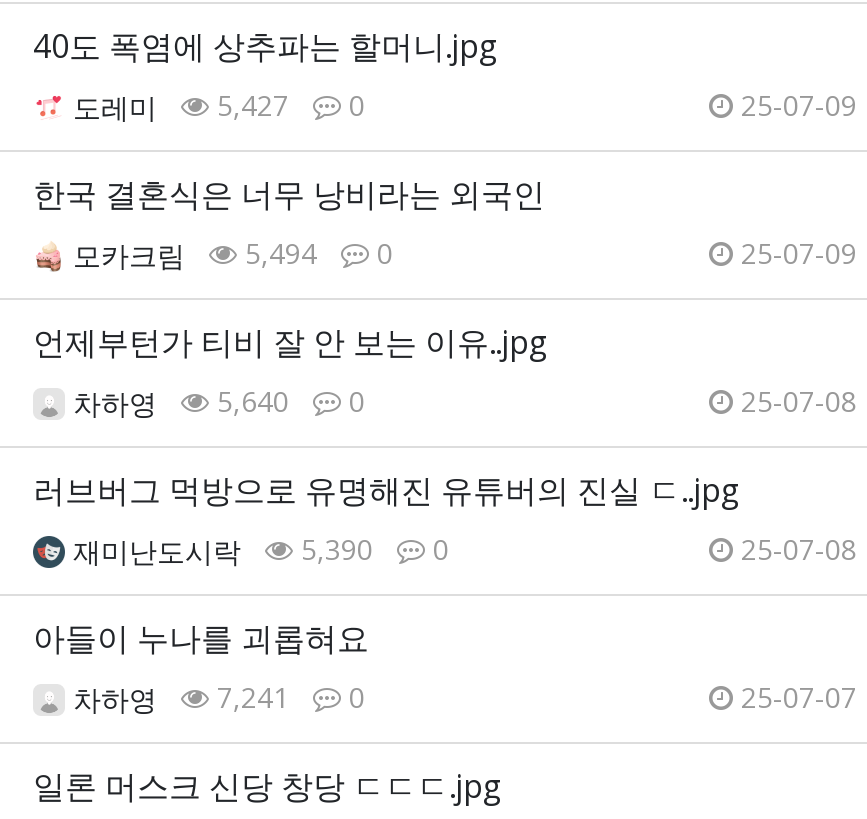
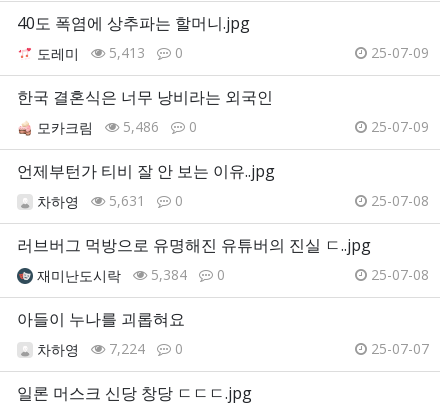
[73,86,365,126] 도레미 5,427 0 -> [37,43,183,63] 도레미 5,413 0
[73,234,393,274] 모카크림 5,494 0 -> [37,117,197,137] 모카크림 5,486 0
[73,382,365,422] 차하영 5,640 0 -> [37,191,183,211] 차하영 5,631 0
[73,530,449,570] 재미난도시락 5,390 0 -> [37,265,225,285] 재미난도시락 5,384 0
[73,678,365,718] 차하영 7,241 0 -> [37,339,183,359] 차하영 7,224 0

